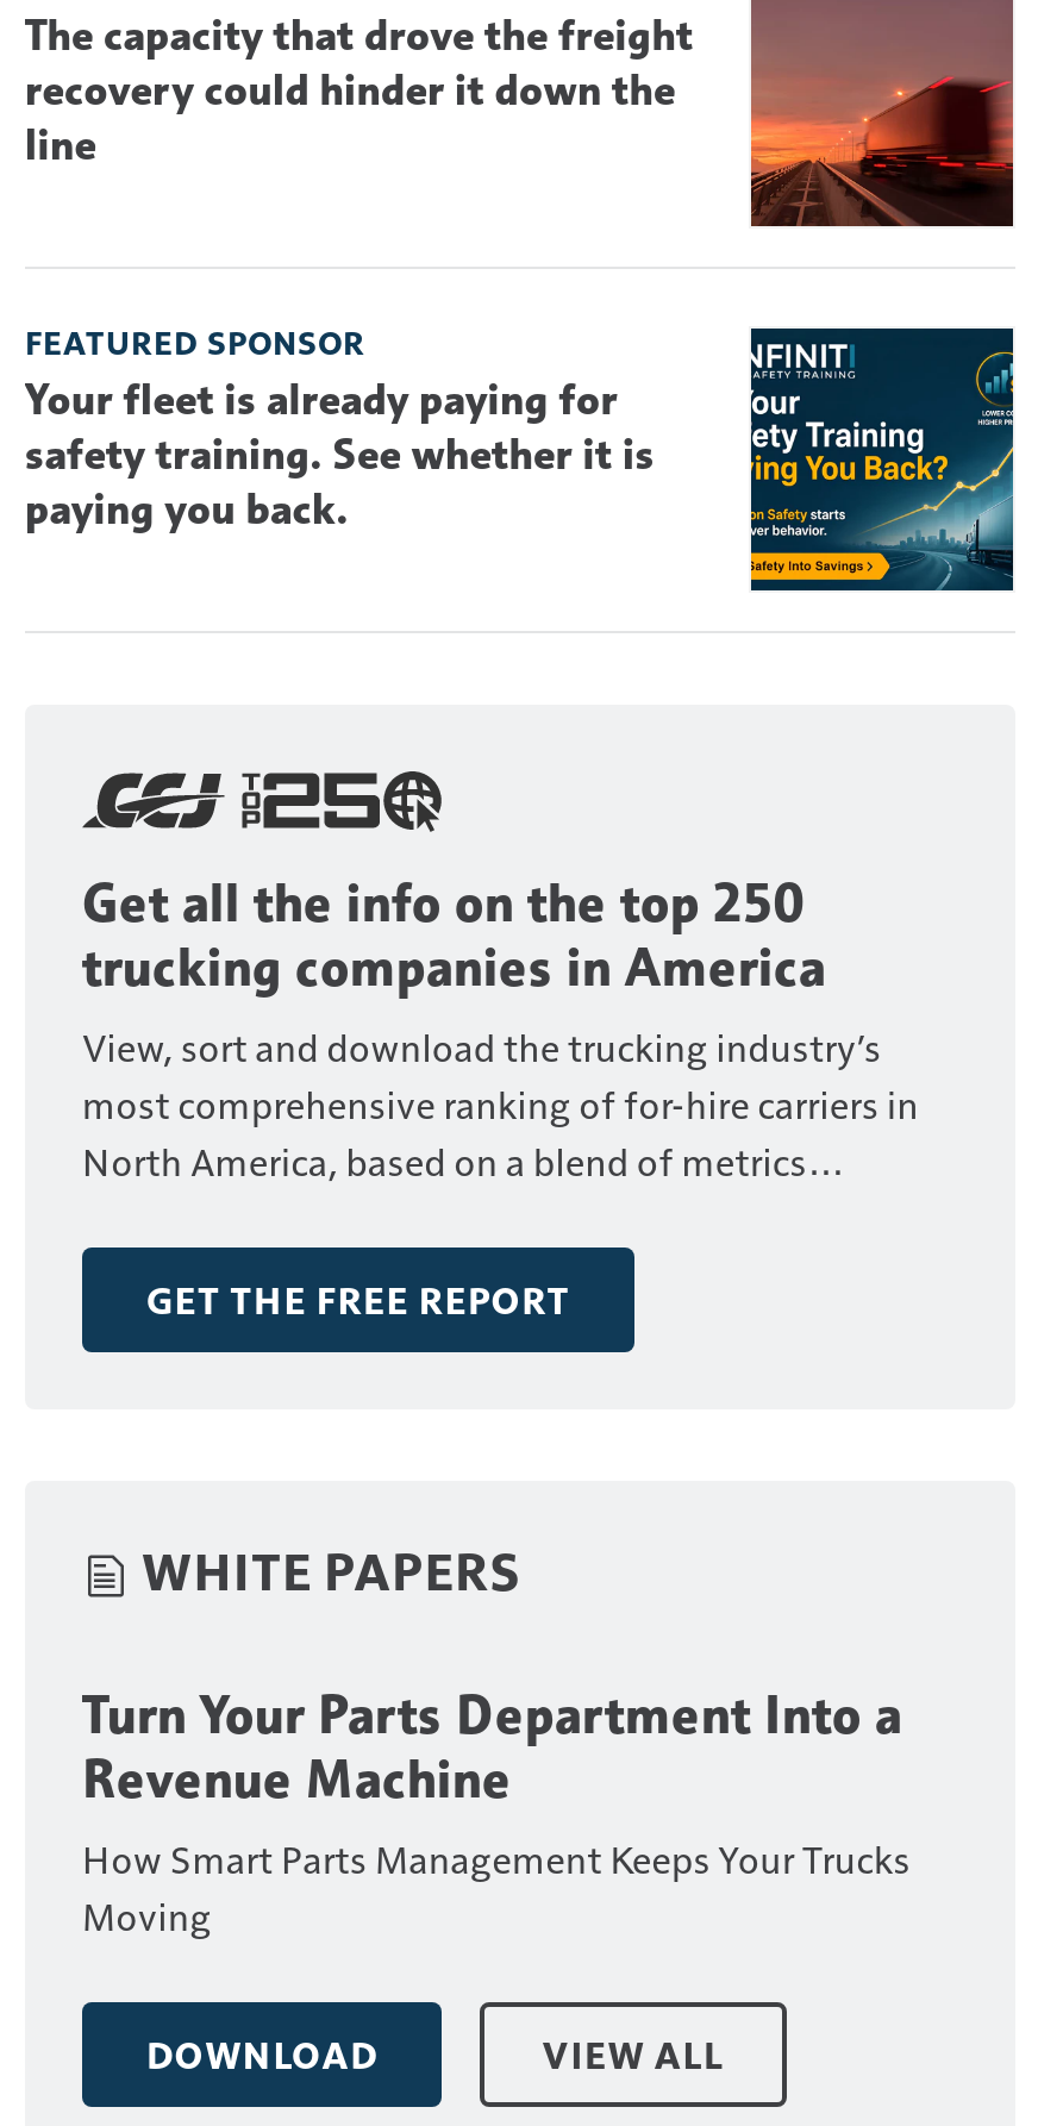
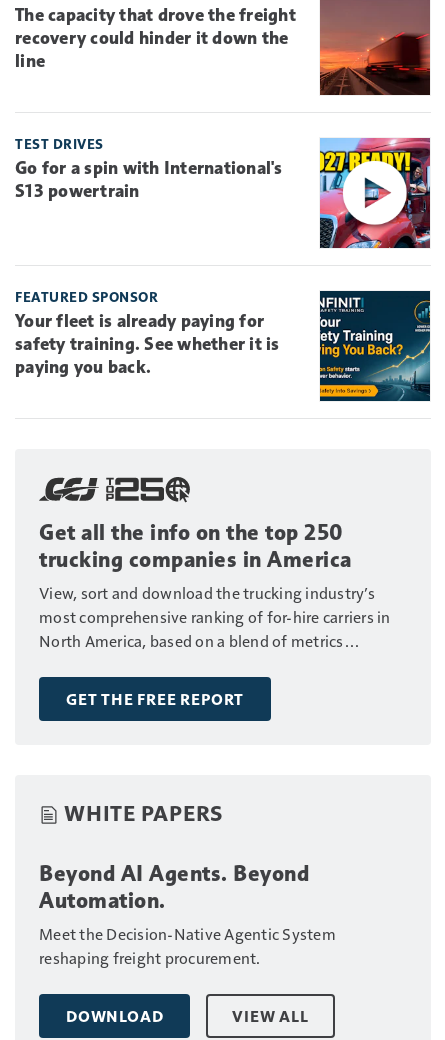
none -> [15,135,431,249] [image] | TEST DRIVES | Go for a spin with International's | S13 powertrain
[82,1682,911,1939] Turn Your Parts Department Into a | Revenue Machine | How Smart Parts Management Keeps Your Trucks | Moving -> [39,859,336,967] Beyond AI Agents. Beyond | Automation. | Meet the Decision-Native Agentic System | reshaping freight procurement.

